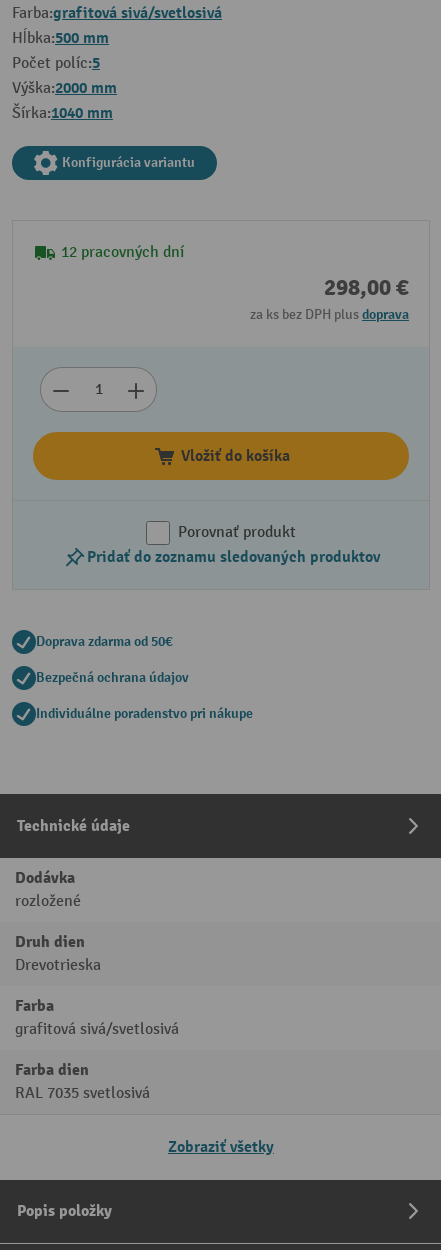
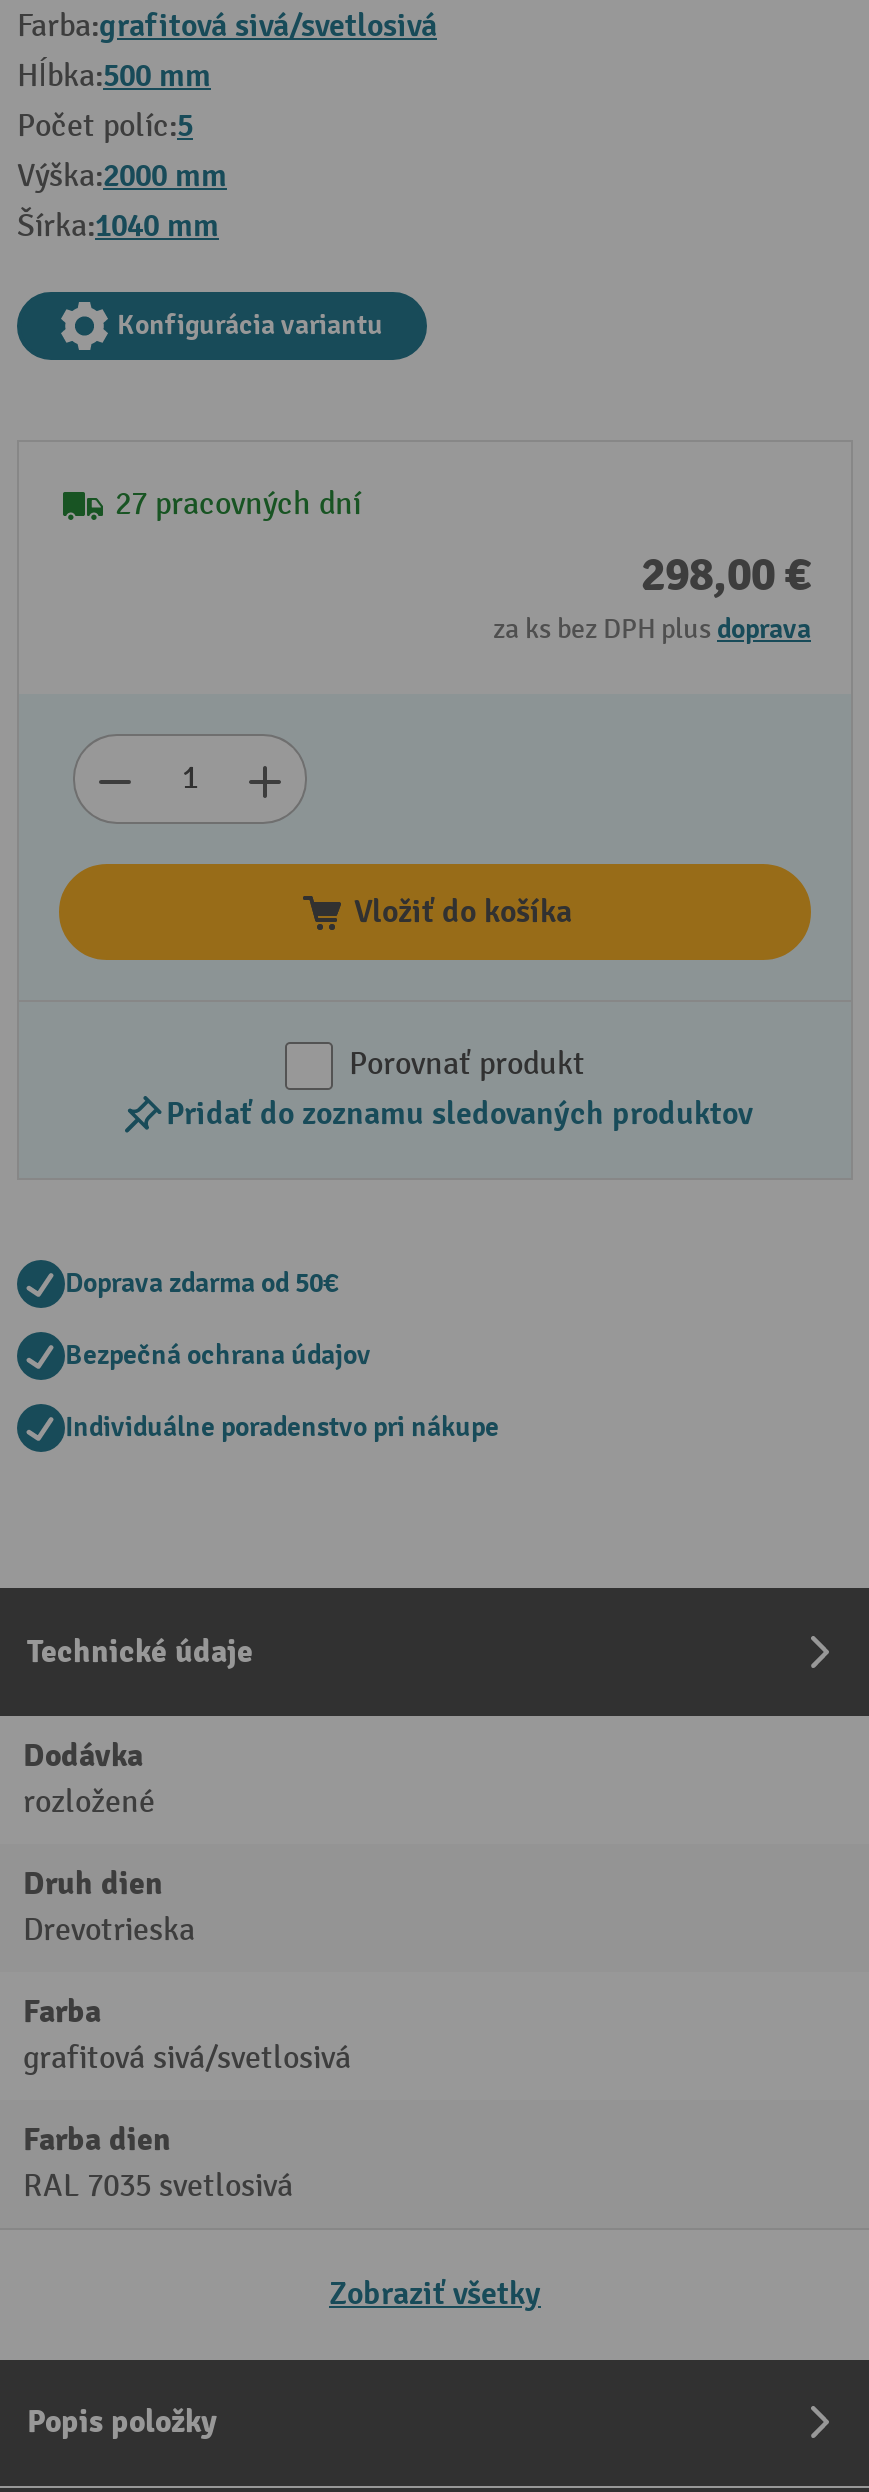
[61,243,184,262] 12 pracovných dní -> [115,486,361,524] 27 pracovných dní

